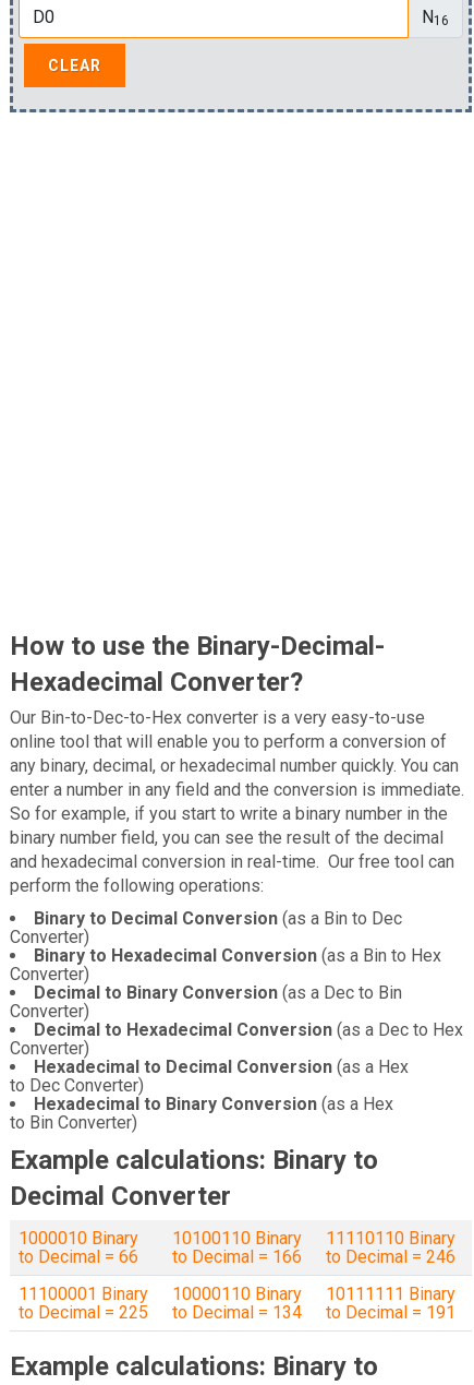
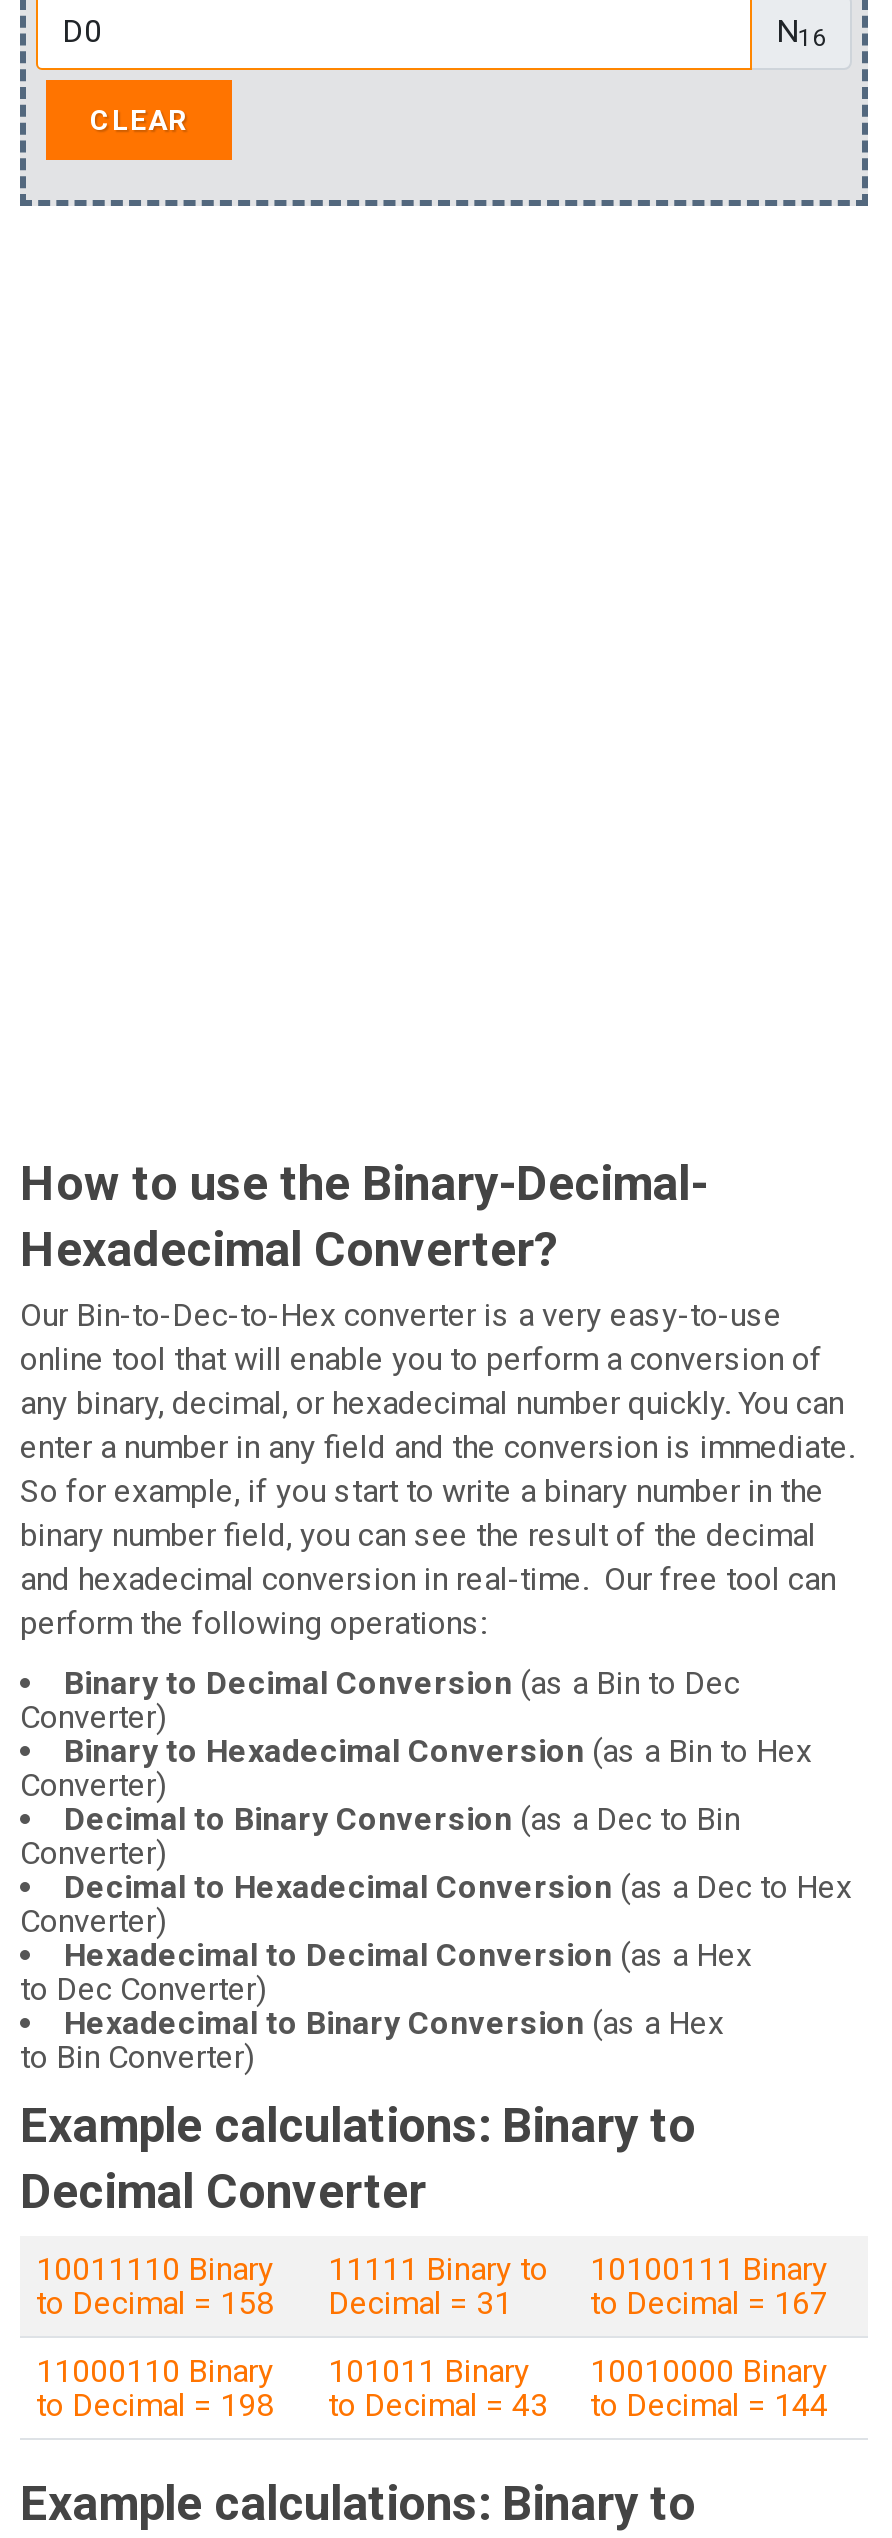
[19,1228,138,1267] 1000010 Binary | to Decimal = 66 -> [36,2250,274,2322] 10011110 Binary | to Decimal = 158
[172,1228,302,1267] 10100110 Binary | to Decimal = 166 -> [328,2250,548,2322] 11111 Binary to | Decimal = 31
[326,1228,455,1267] 11110110 Binary | to Decimal = 246 -> [590,2250,828,2322] 10100111 Binary | to Decimal = 167
[19,1283,148,1323] 11100001 Binary | to Decimal = 225 -> [36,2352,274,2424] 11000110 Binary | to Decimal = 198
[172,1283,302,1323] 10000110 Binary | to Decimal = 134 -> [328,2352,548,2424] 101011 Binary | to Decimal = 43
[326,1283,455,1323] 10111111 Binary | to Decimal = 191 -> [590,2352,828,2424] 10010000 Binary | to Decimal = 144

